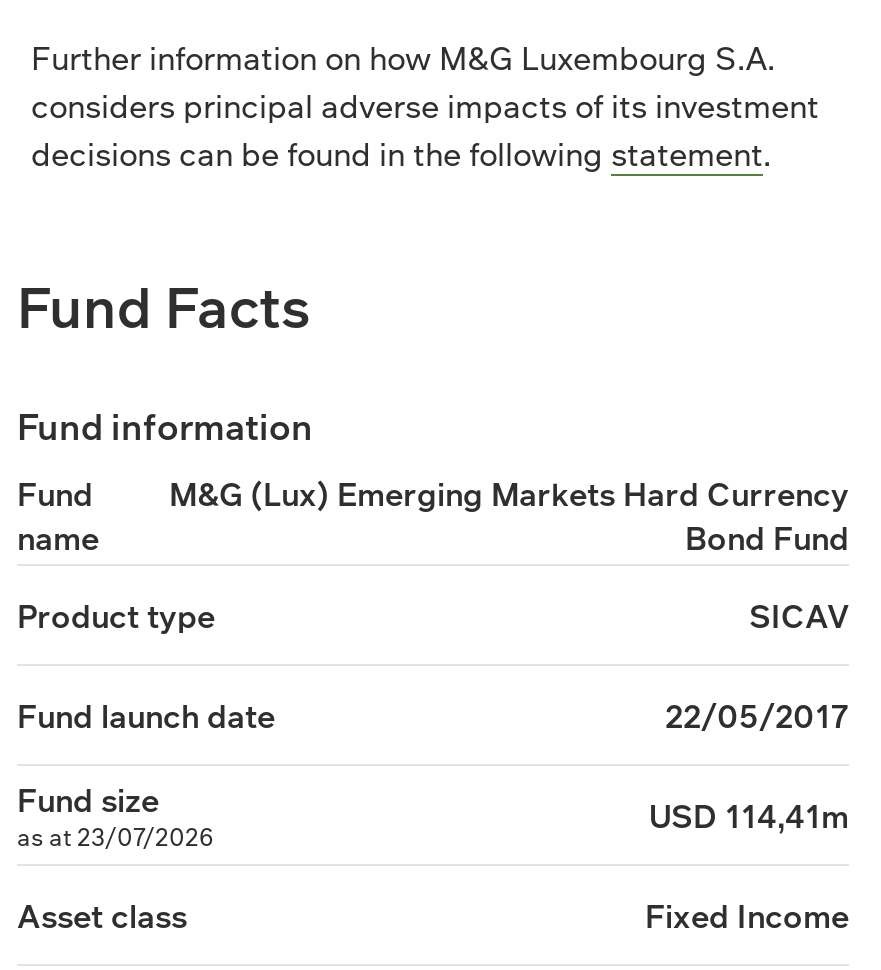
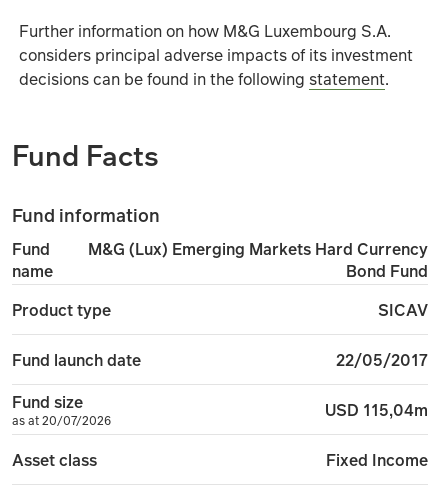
[649,793,849,837] USD 114,41m -> [325,398,428,420] USD 115,04m
[17,820,213,854] as at 23/07/2026 -> [12,412,111,429] as at 20/07/2026

